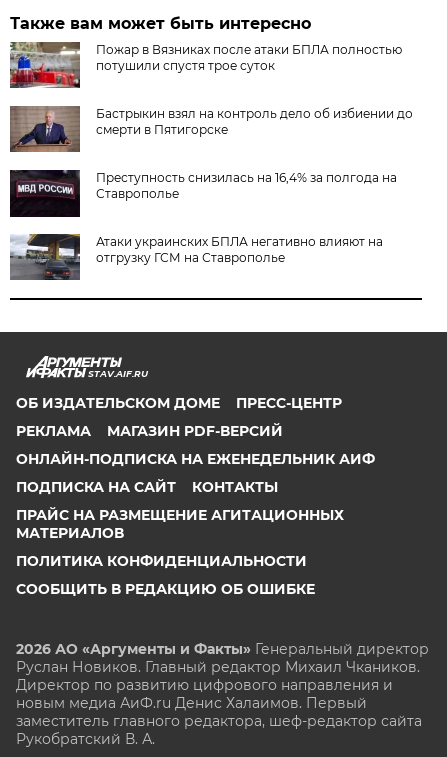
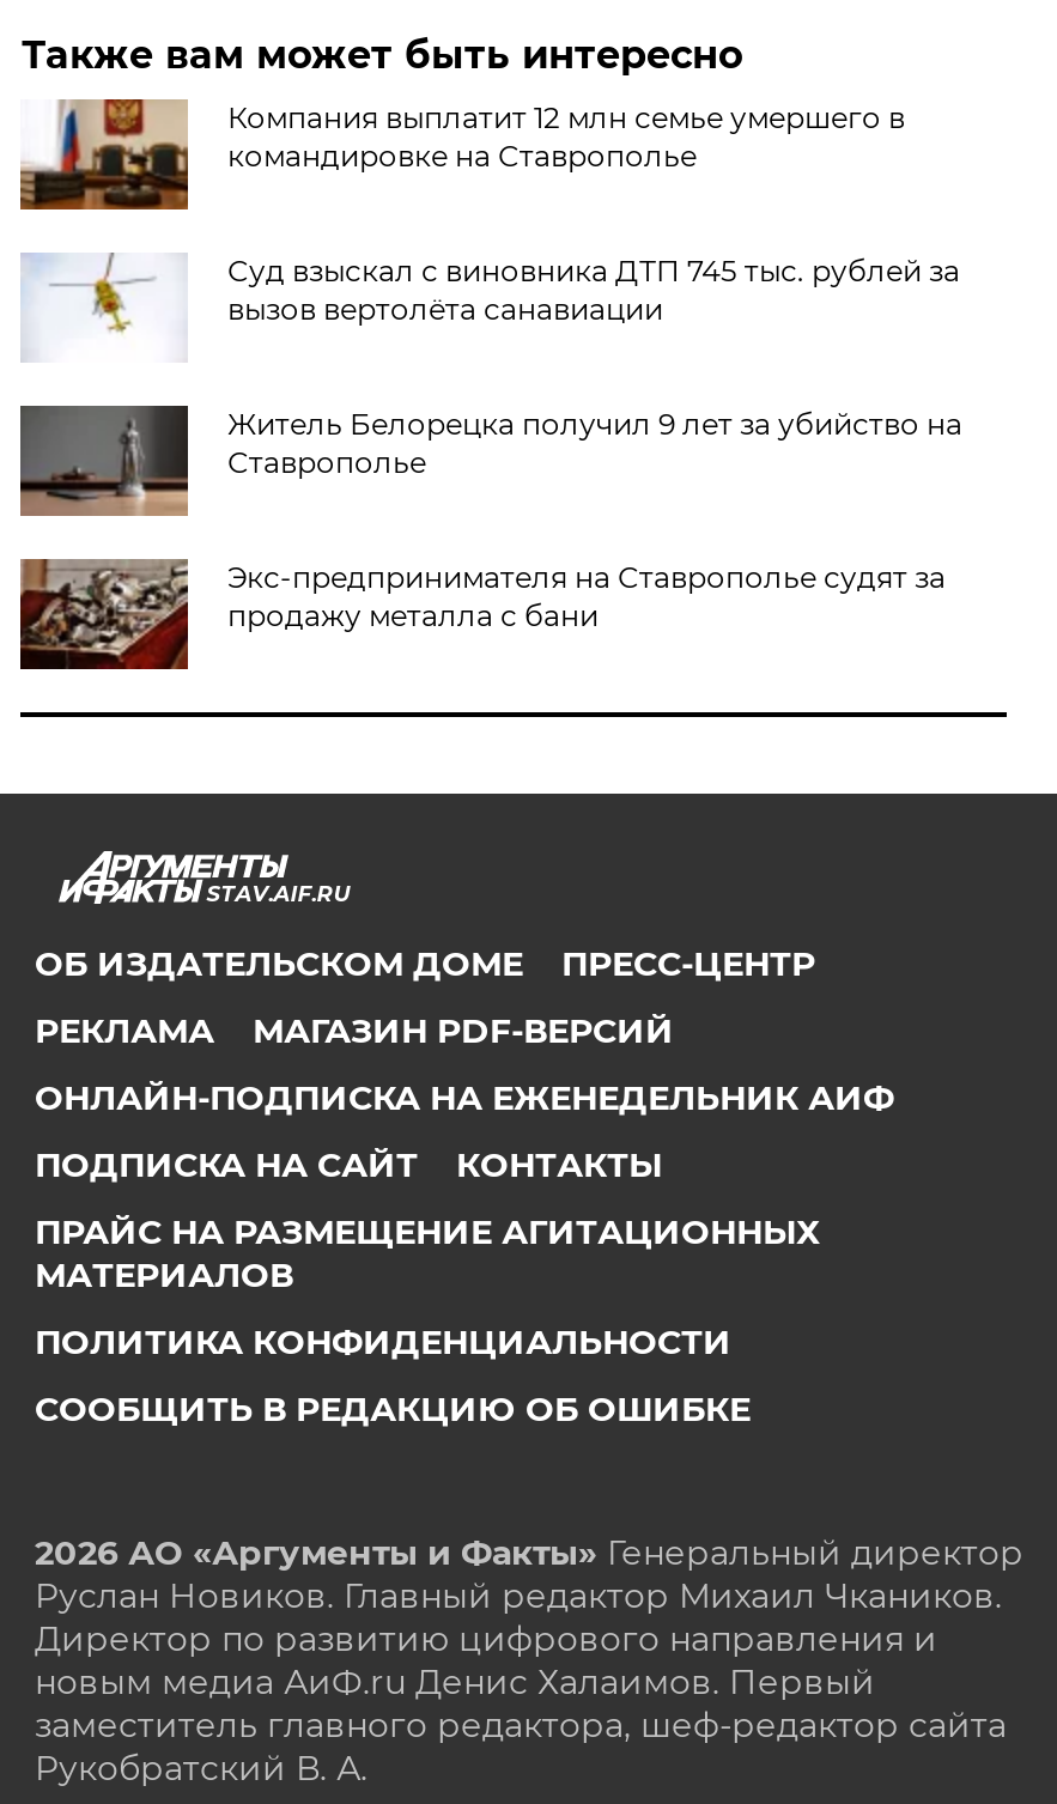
[9,41,402,89] [image] | Пожар в Вязниках после атаки БПЛА полностью | потушили спустя трое суток -> [20,99,905,212] [image] | Компания выплатит 12 млн семье умершего в | командировке на Ставрополье
[9,105,413,153] [image] | Бастрыкин взял на контроль дело об избиении до | смерти в Пятигорске -> [20,252,960,363] [image] | Суд взыскал с виновника ДТП 745 тыс. рублей за | вызов вертолёта санавиации
[9,169,397,218] [image] | Преступность снизилась на 16,4% за полгода на -> [18,403,962,518] [image] | Житель Белорецка получил 9 лет за убийство на
[9,234,383,281] [image] | Атаки украинских БПЛА негативно влияют на | отгрузку ГСМ на Ставрополье -> [18,557,945,672] [image] | Экс-предпринимателя на Ставрополье судят за | продажу металла с бани

